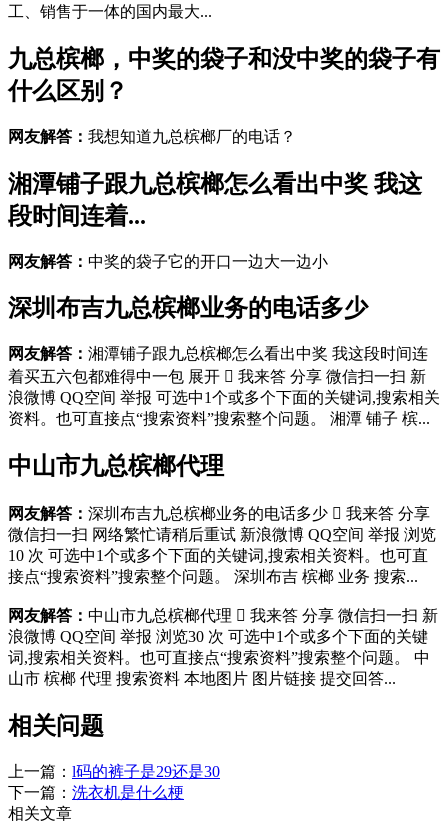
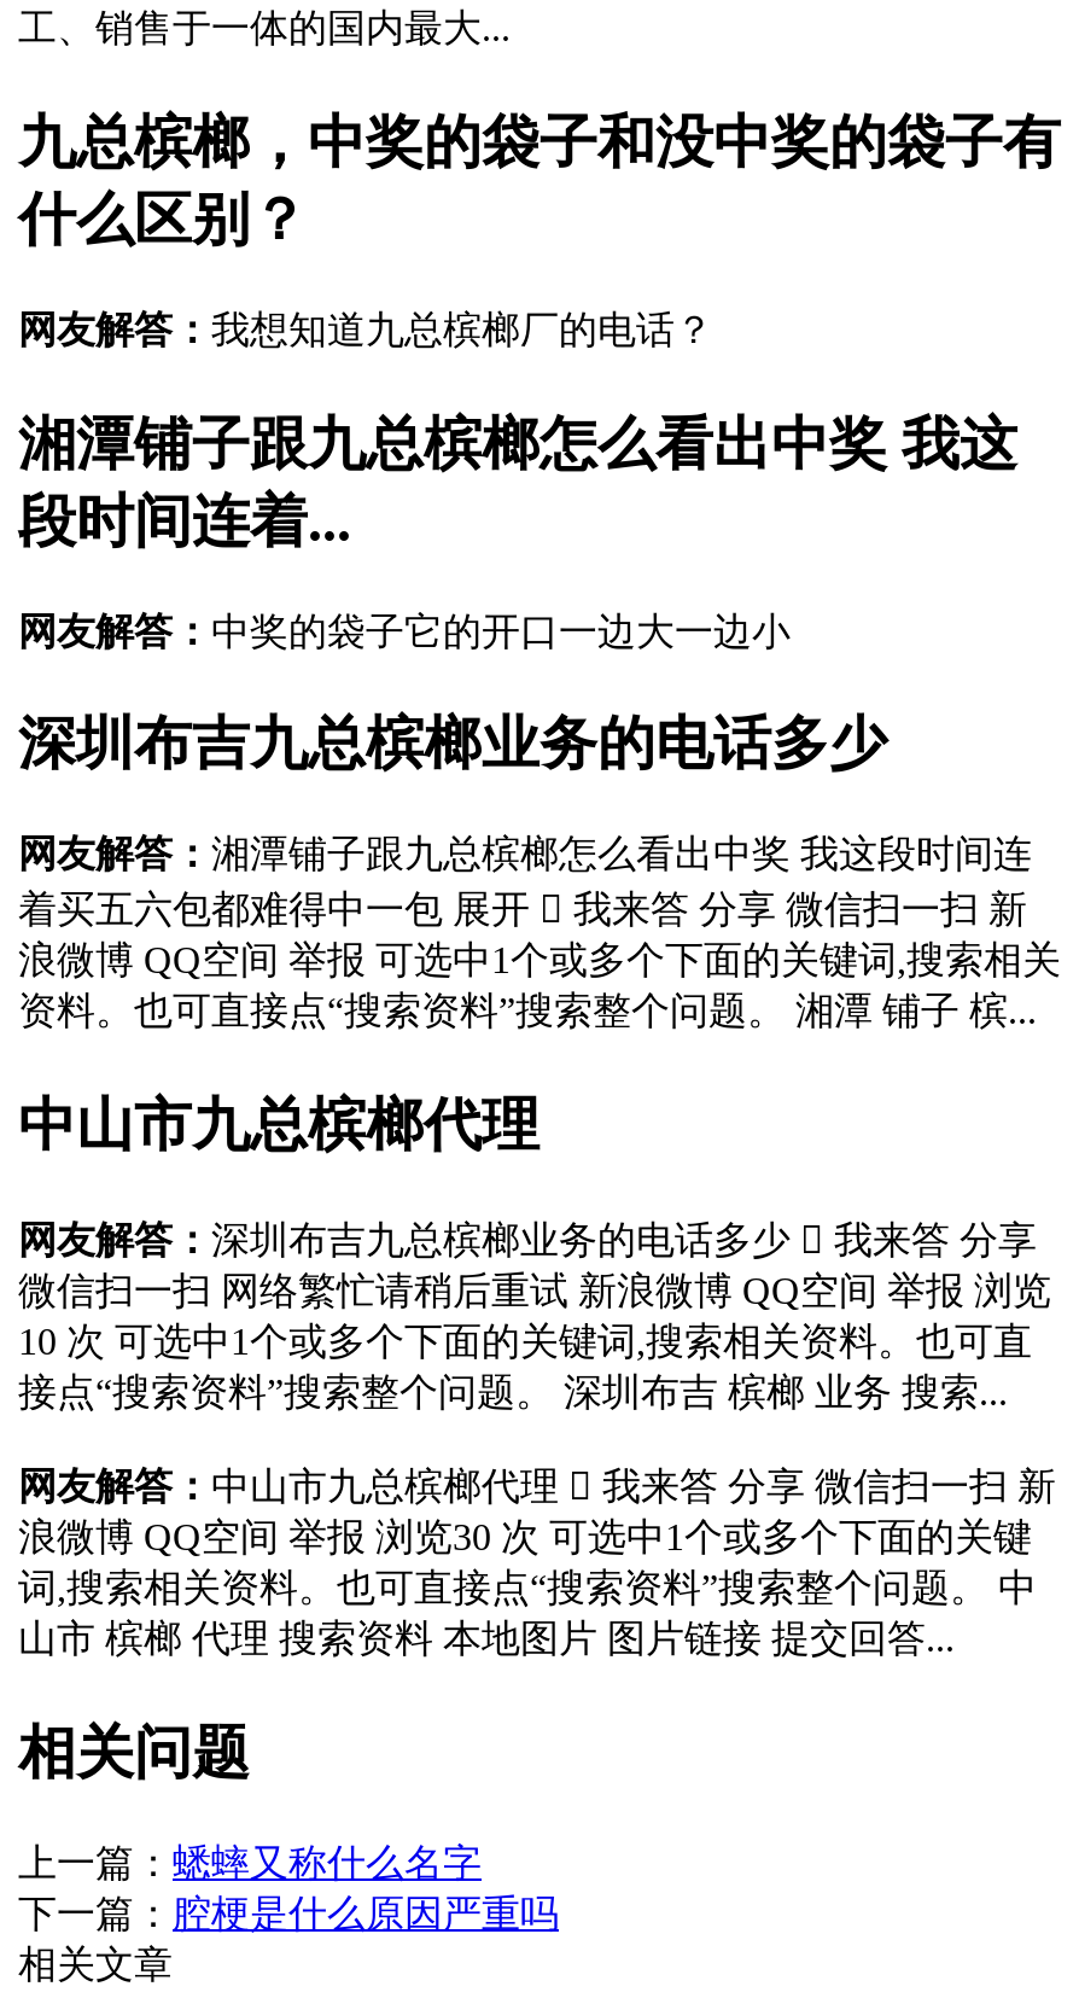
[8,763,220,801] 上一篇：l码的裤子是29还是30 | 下一篇：洗衣机是什么梗 -> [18,1842,559,1934] 上一篇：蟋蟀又称什么名字 | 下一篇：腔梗是什么原因严重吗

